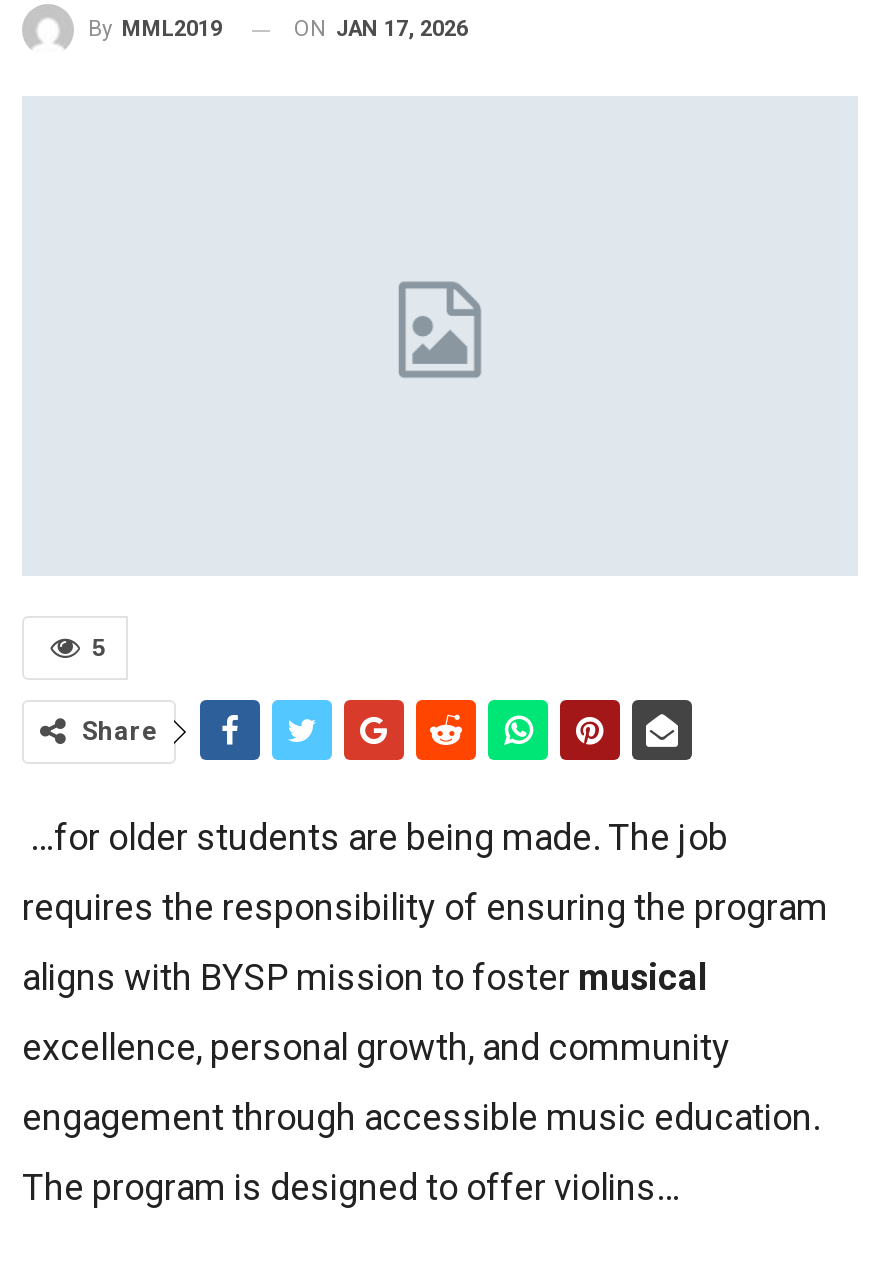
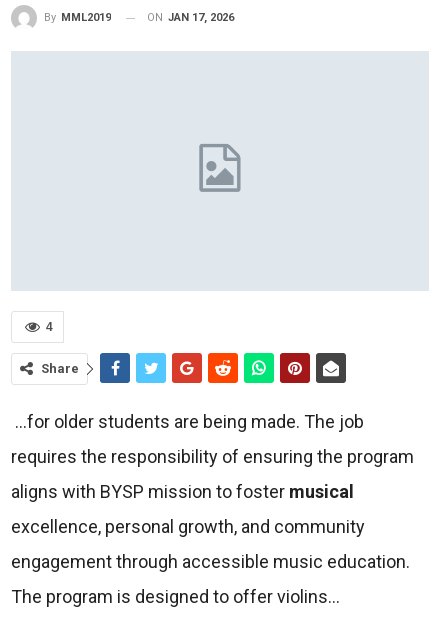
[92,633,106,661] 5 -> [46,320,53,334] 4

